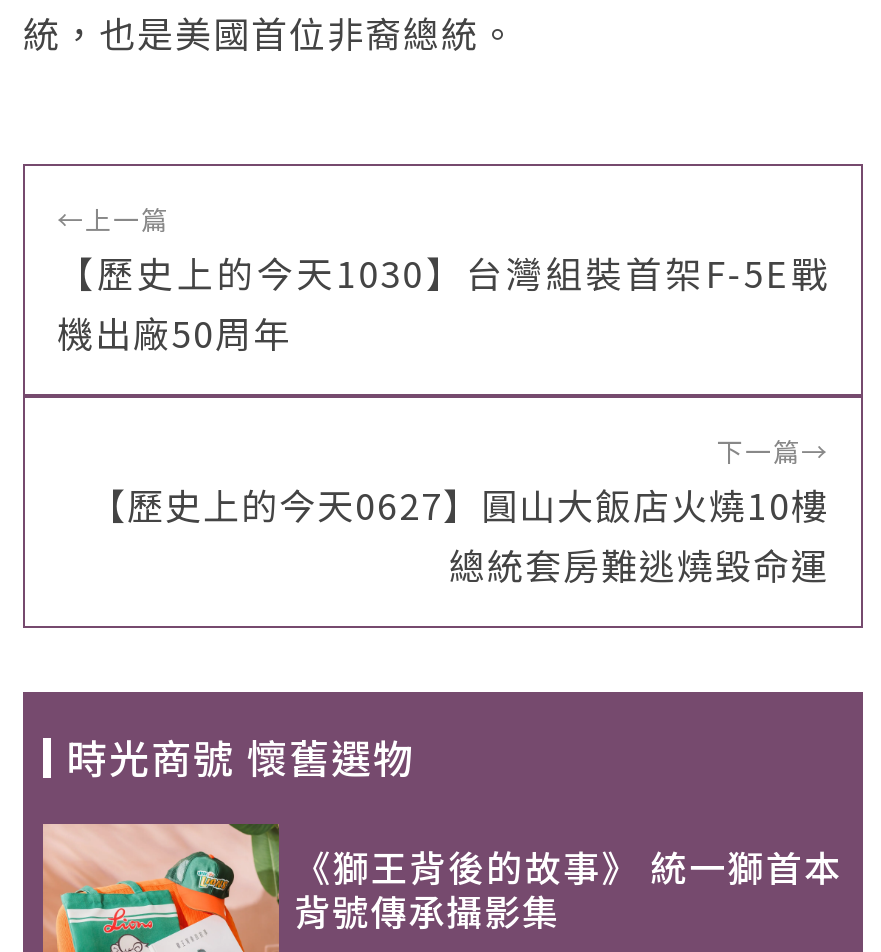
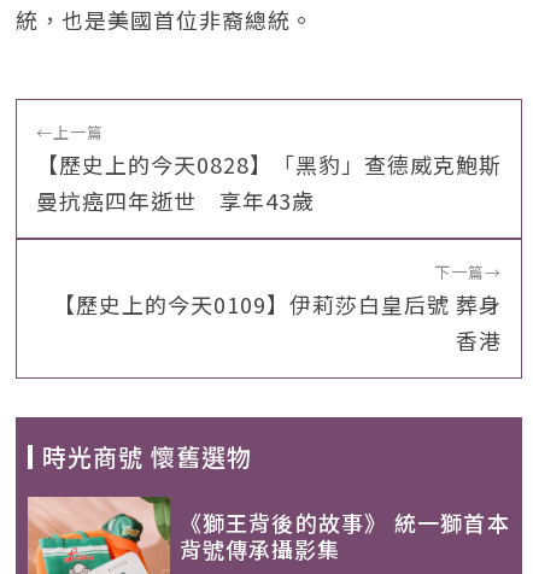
[57,246,829,358] 【歷史上的今天1030】台灣組裝首架F-5E戰 | 機出廠50周年 -> [36,149,502,216] 【歷史上的今天0828】「黑豹」查德威克鮑斯 | 曼抗癌四年逝世 享年43歲
[89,478,829,590] 【歷史上的今天0627】圓山大飯店火燒10樓 | 總統套房難逃燒毀命運 -> [53,288,502,356] 【歷史上的今天0109】伊莉莎白皇后號 葬身 | 香港

